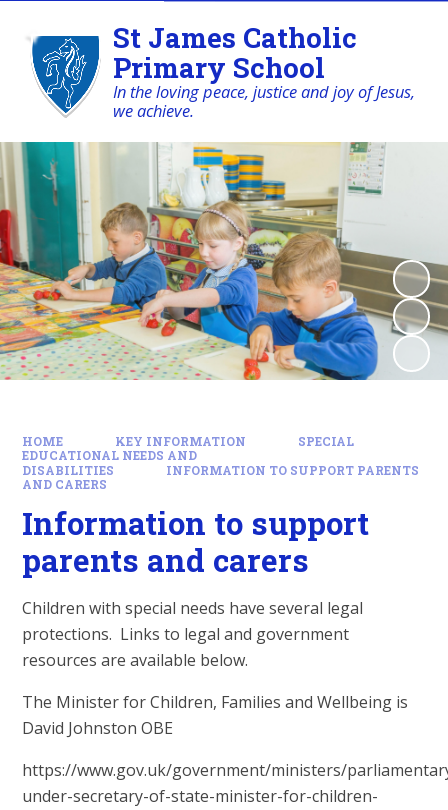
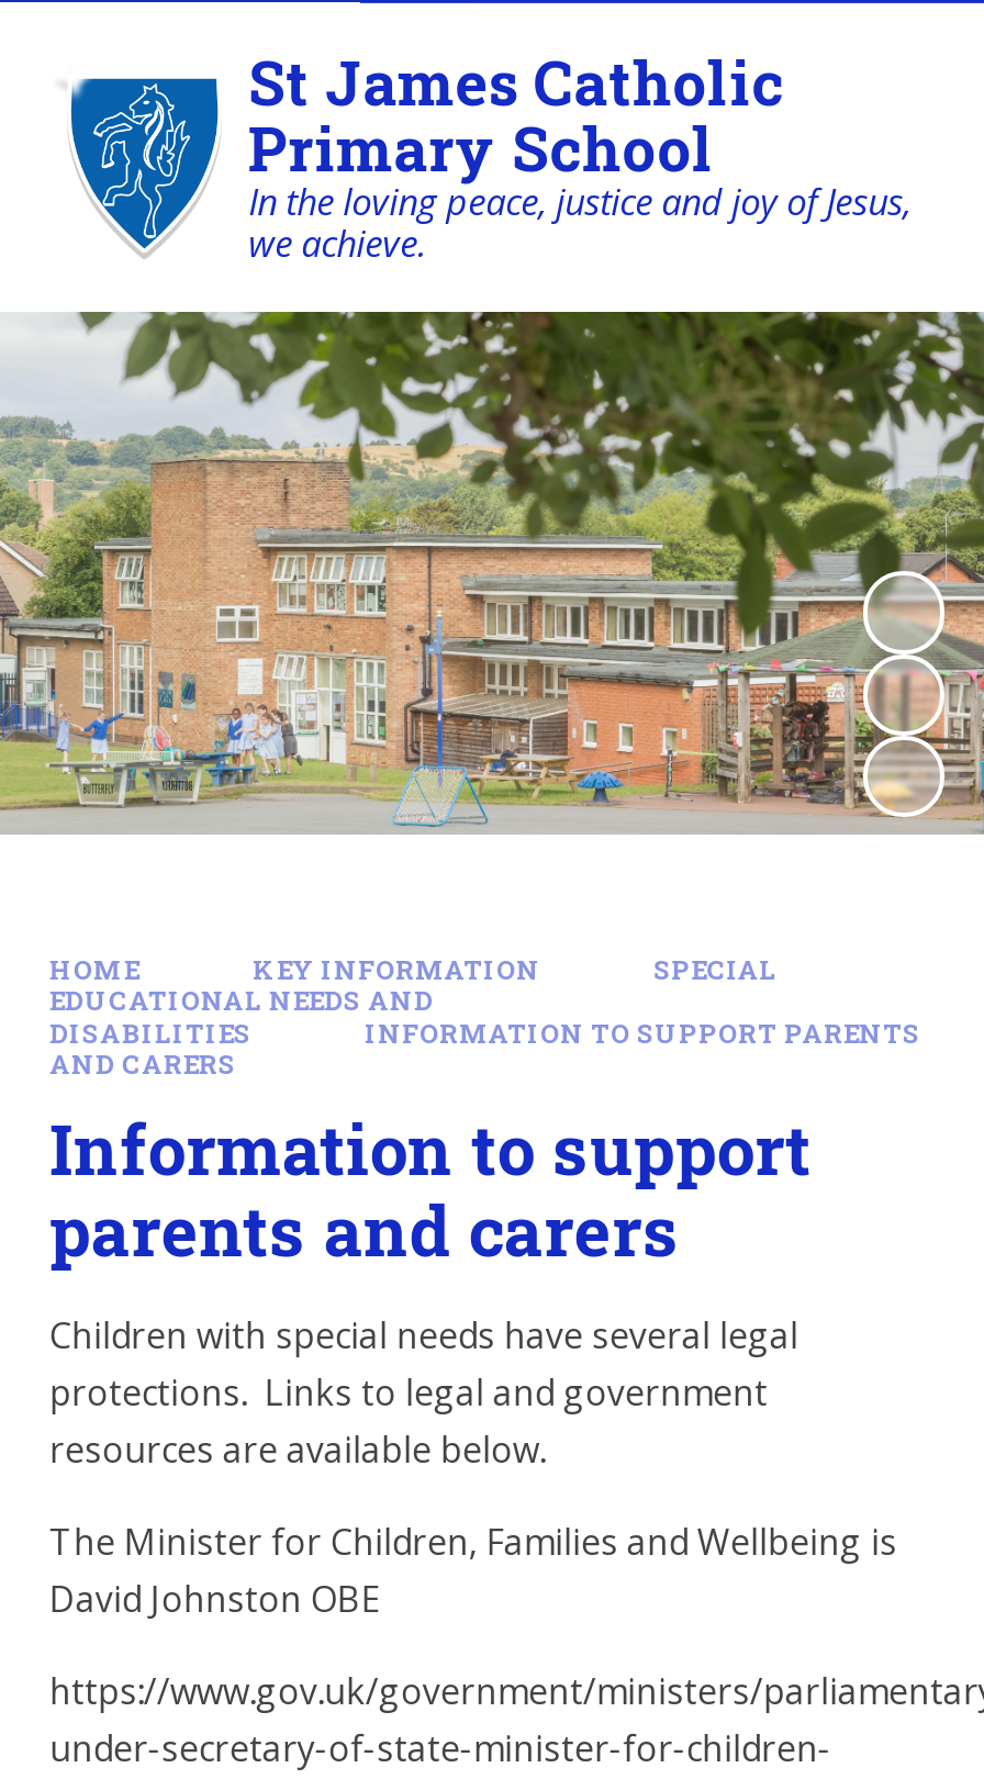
[3,141,445,381] [image] -> [7,310,977,835] [image]

